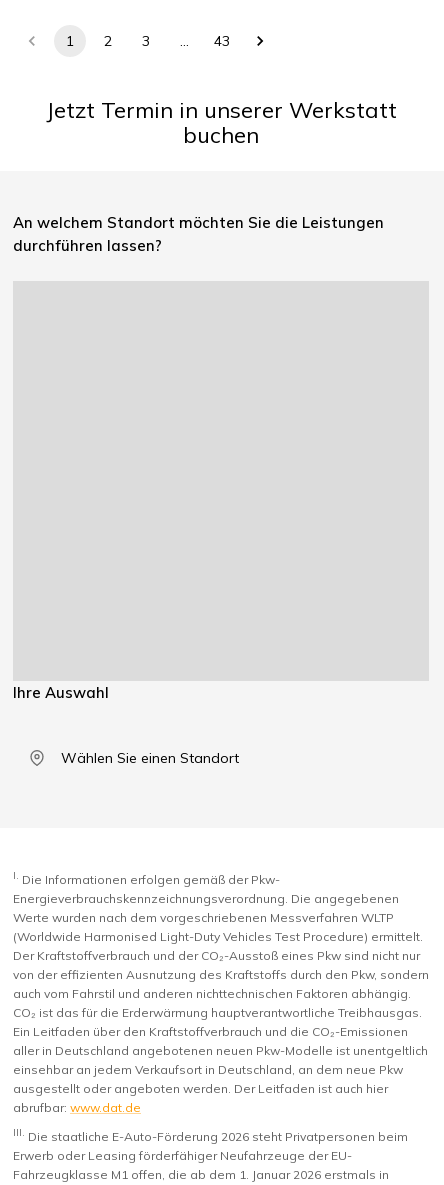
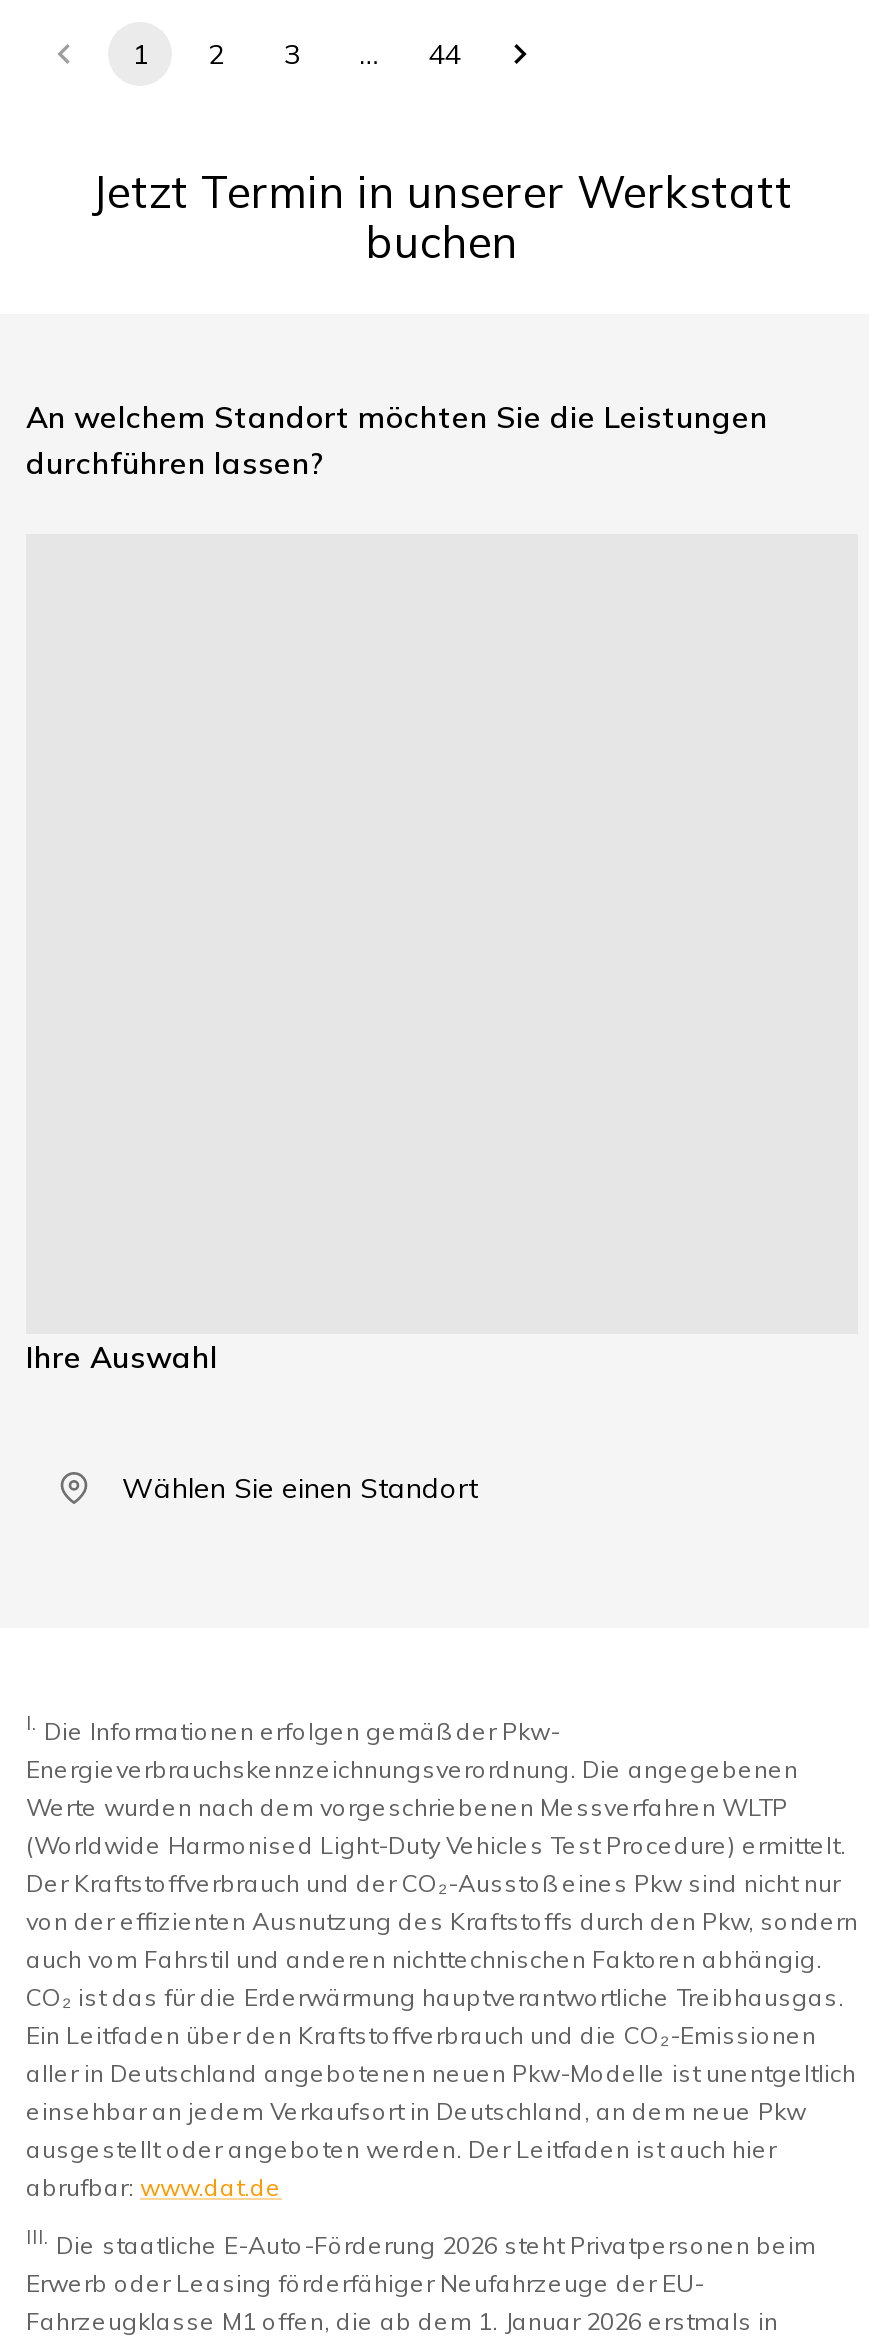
[214,32,230,50] 43 -> [428,36,460,72] 44

